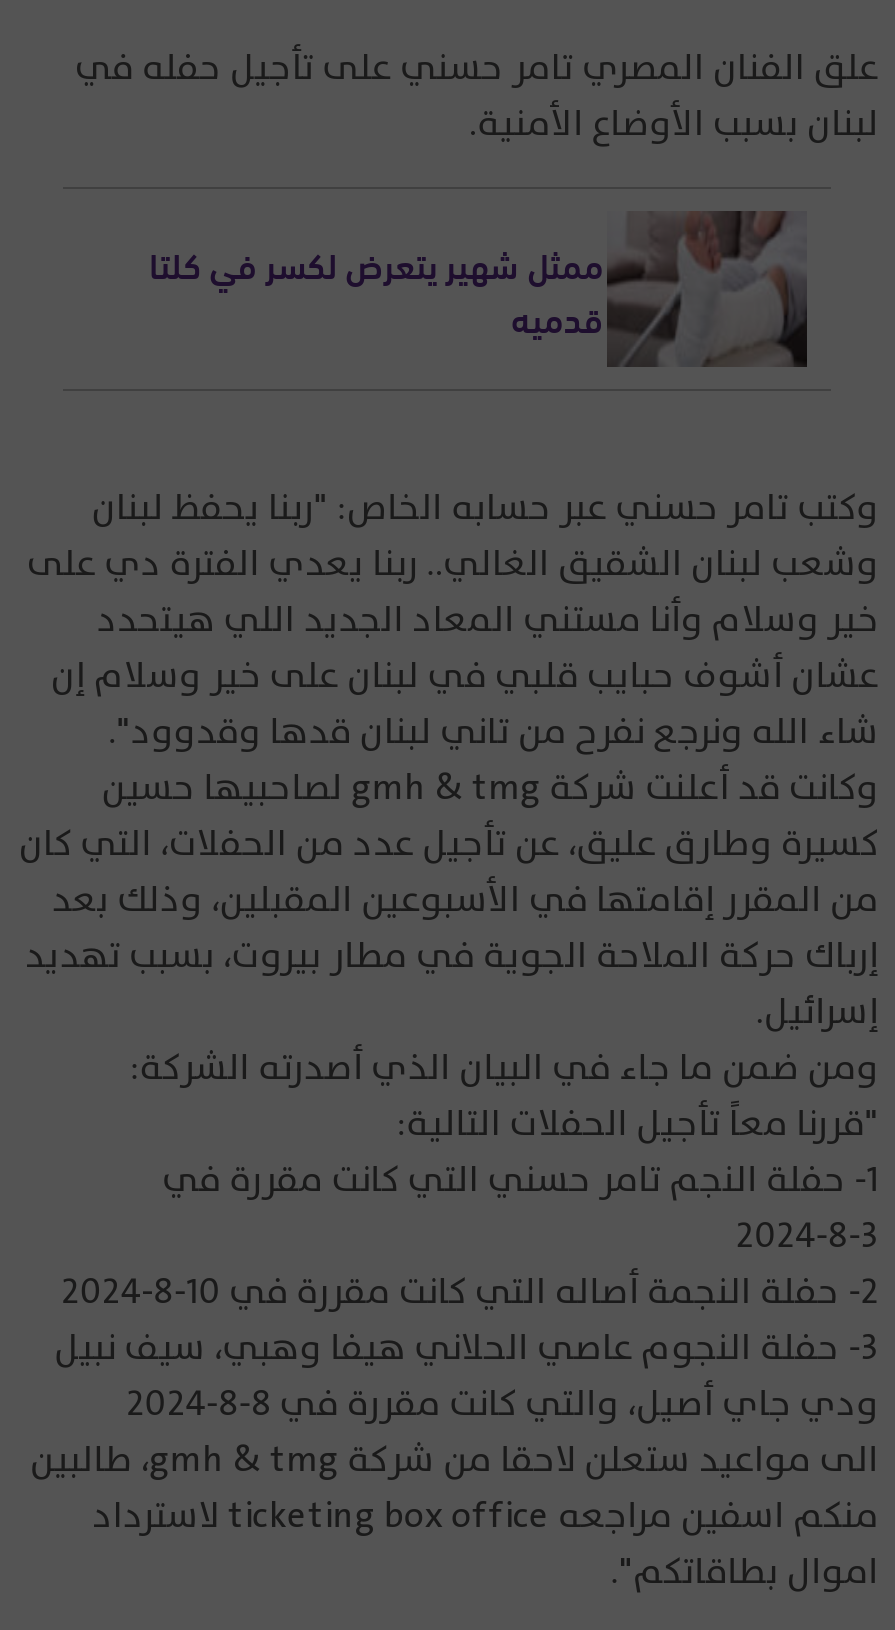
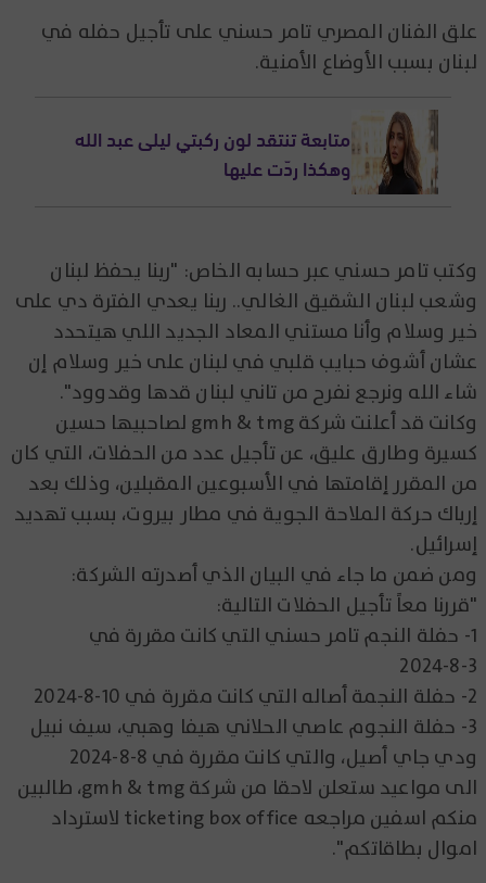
[149,209,809,369] [image] | ممثل شهير يتعرض لكسر في كلتا | قدميه -> [75,110,439,195] [image] | متابعة تنتقد لون ركبتي ليلى عبد الله | وهكذا ردّت عليها

